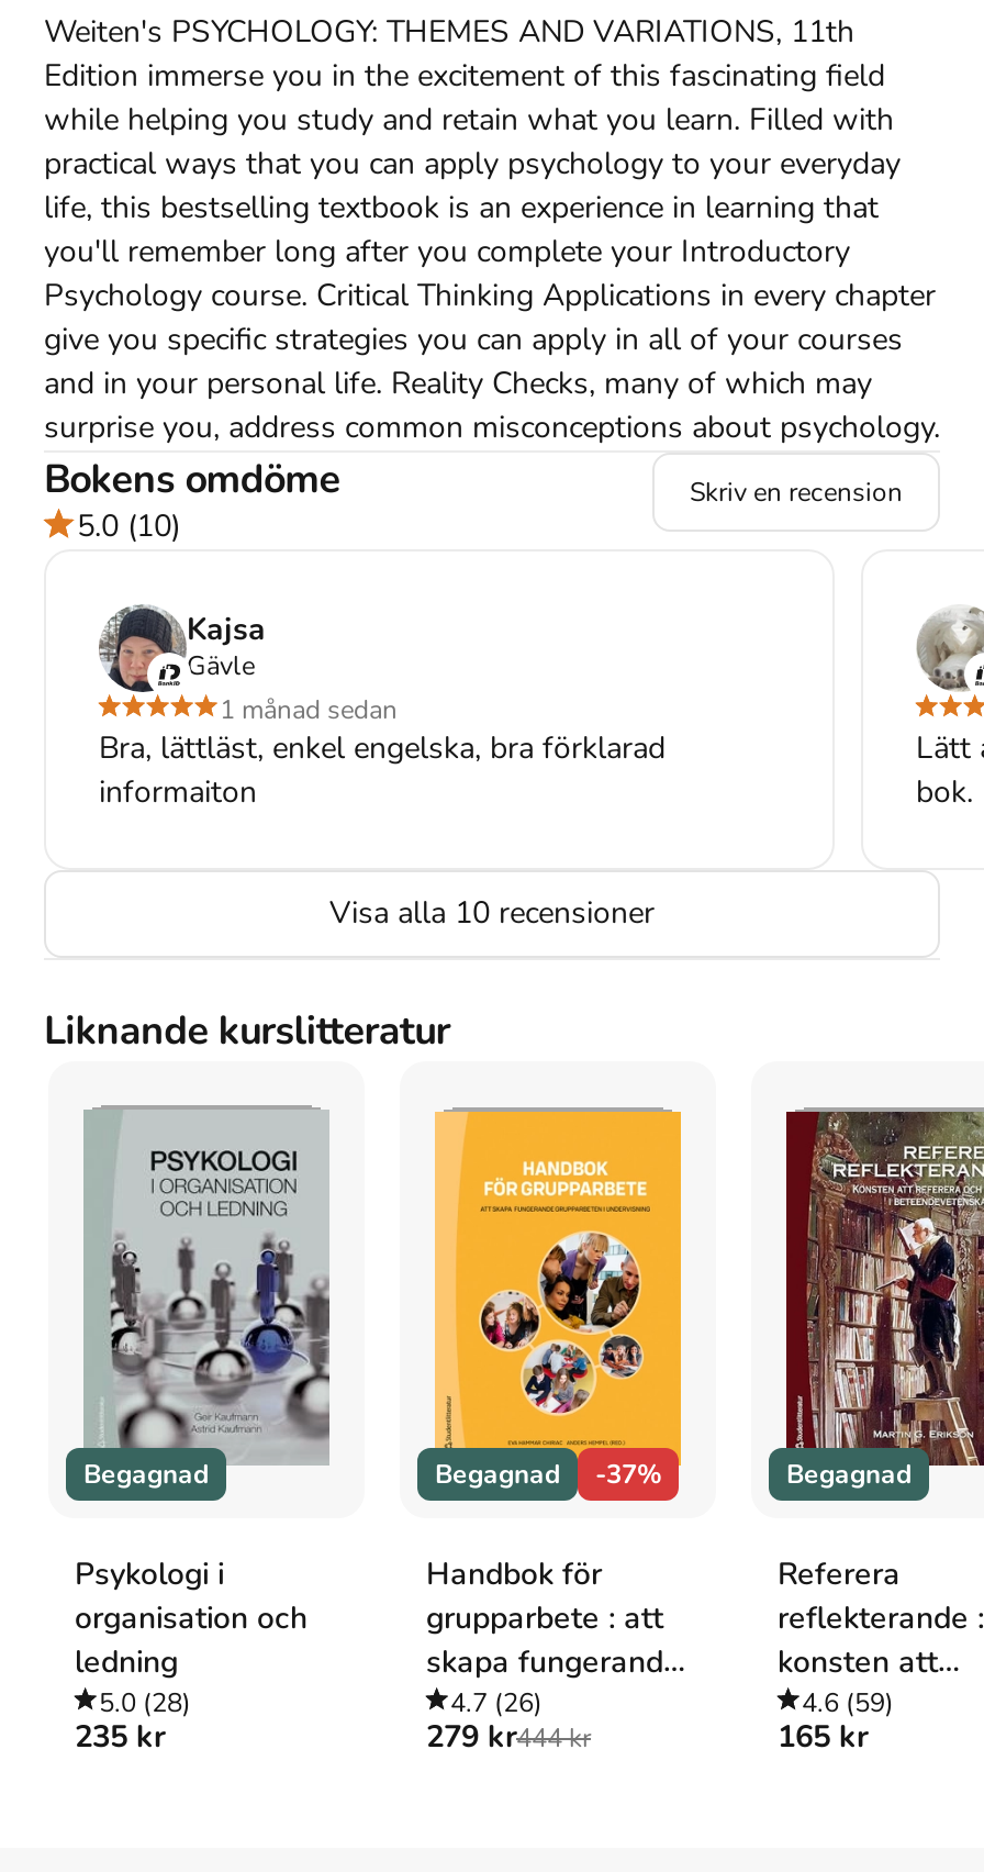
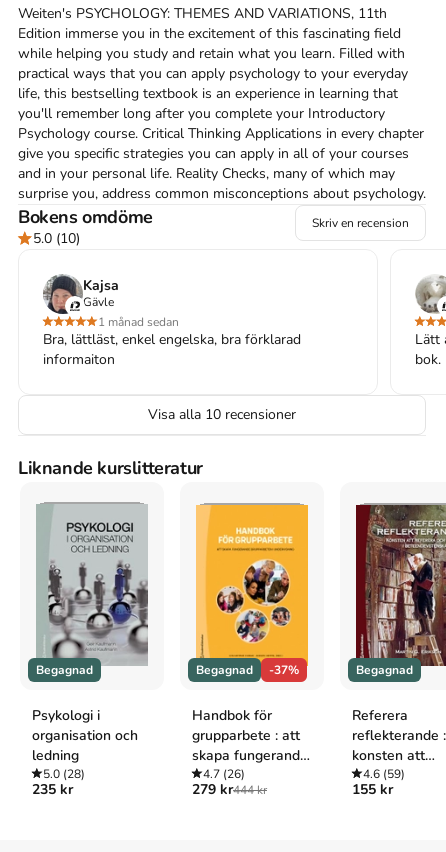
[778,1714,868,1756] 165 kr -> [352,780,393,799] 155 kr

